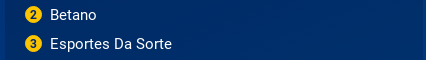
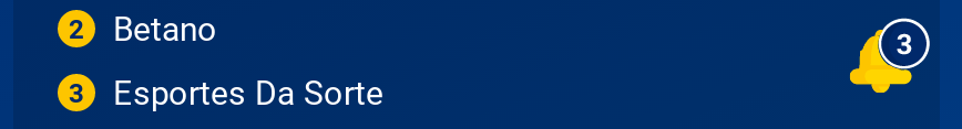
none -> [847,17,933,96] [image]

